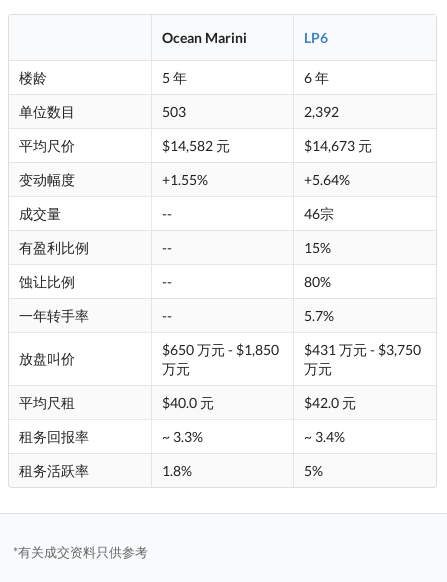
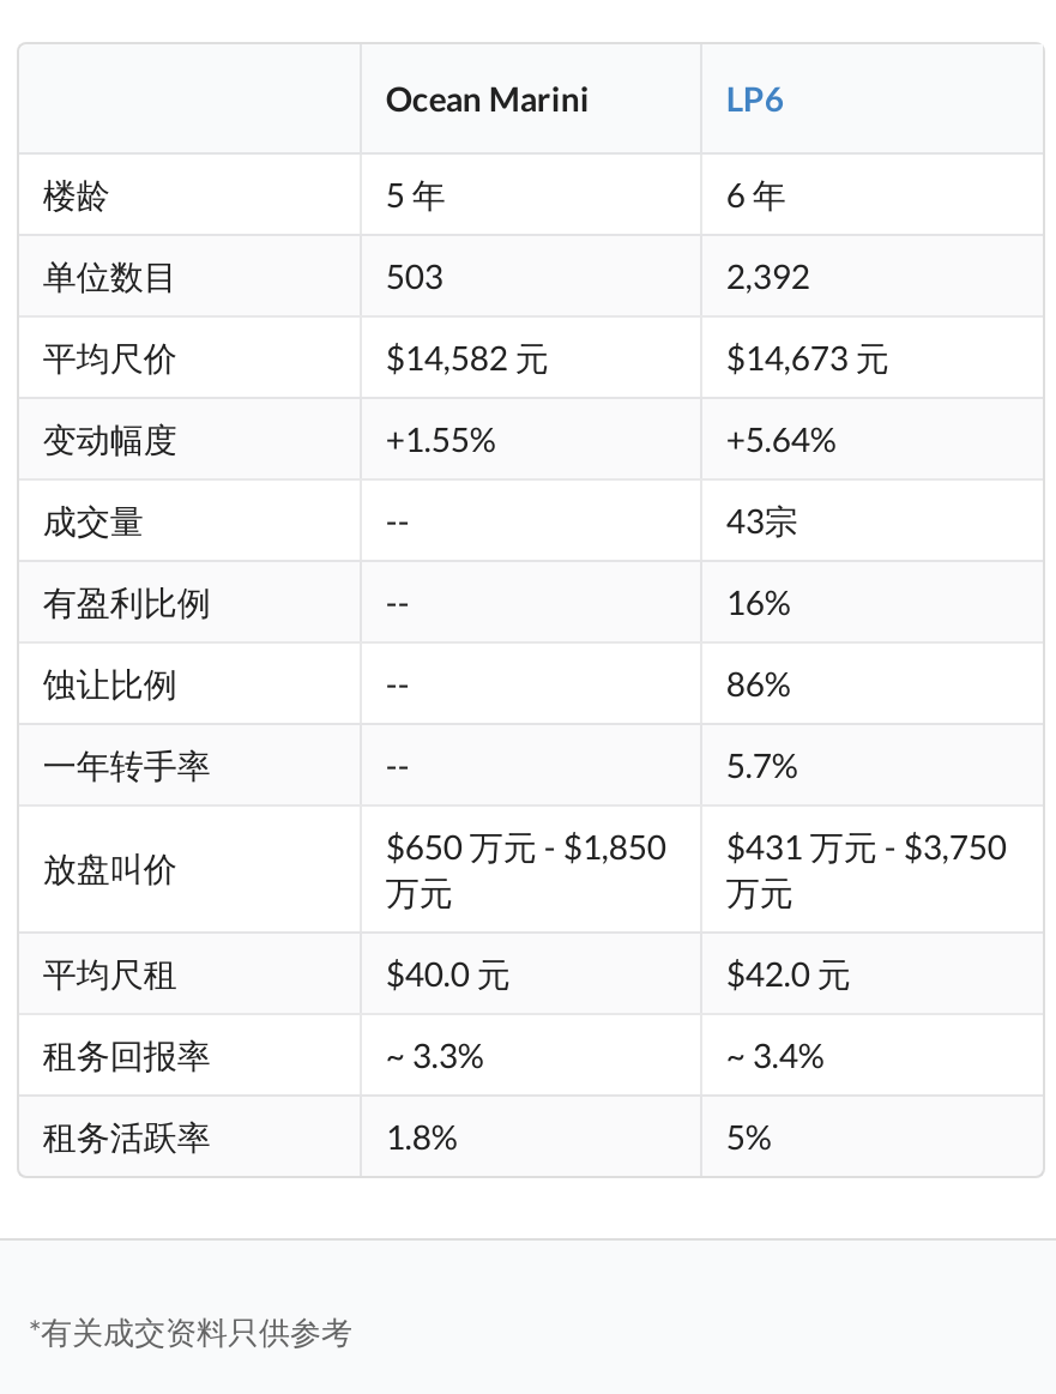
[304,205,334,222] 46宗 -> [726,500,798,541] 43宗
[304,239,331,256] 15% -> [726,582,791,622] 16%
[304,273,331,290] 80% -> [726,663,791,704] 86%

